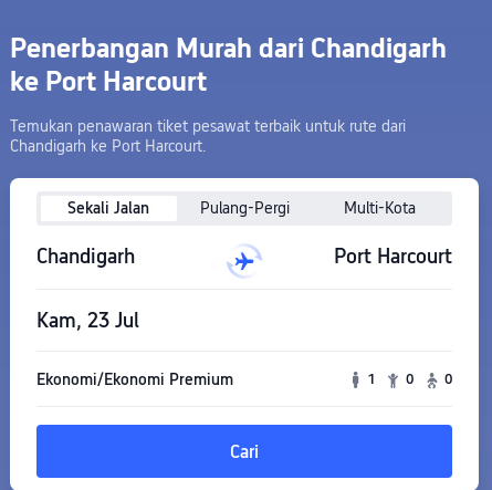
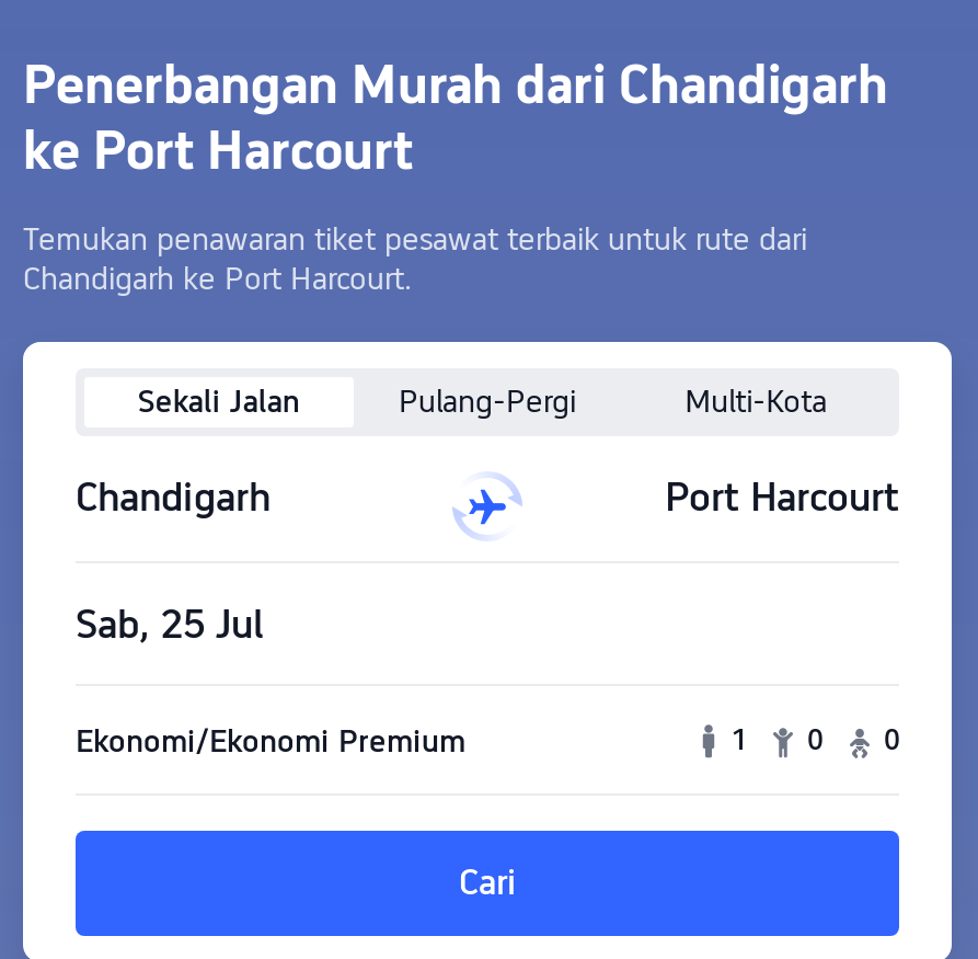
[36,309,139,332] Kam, 23 Jul -> [76,600,264,646] Sab, 25 Jul

